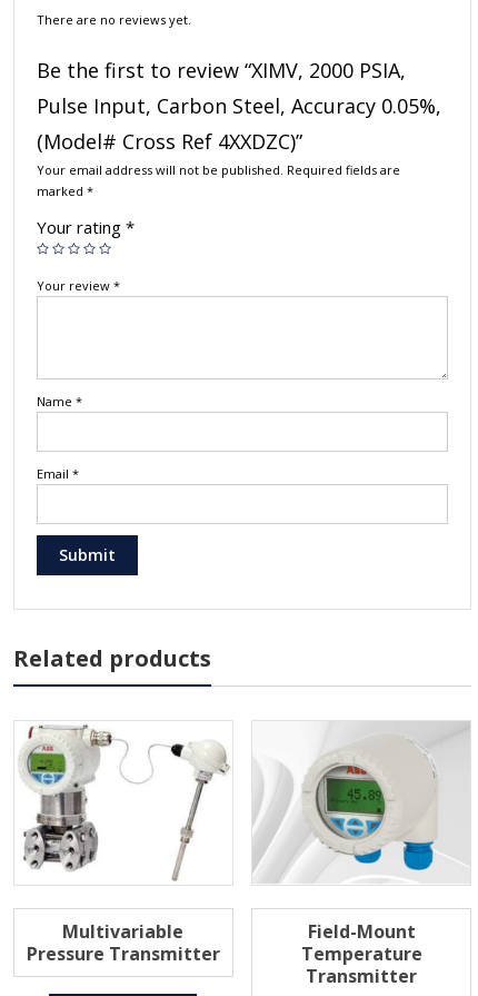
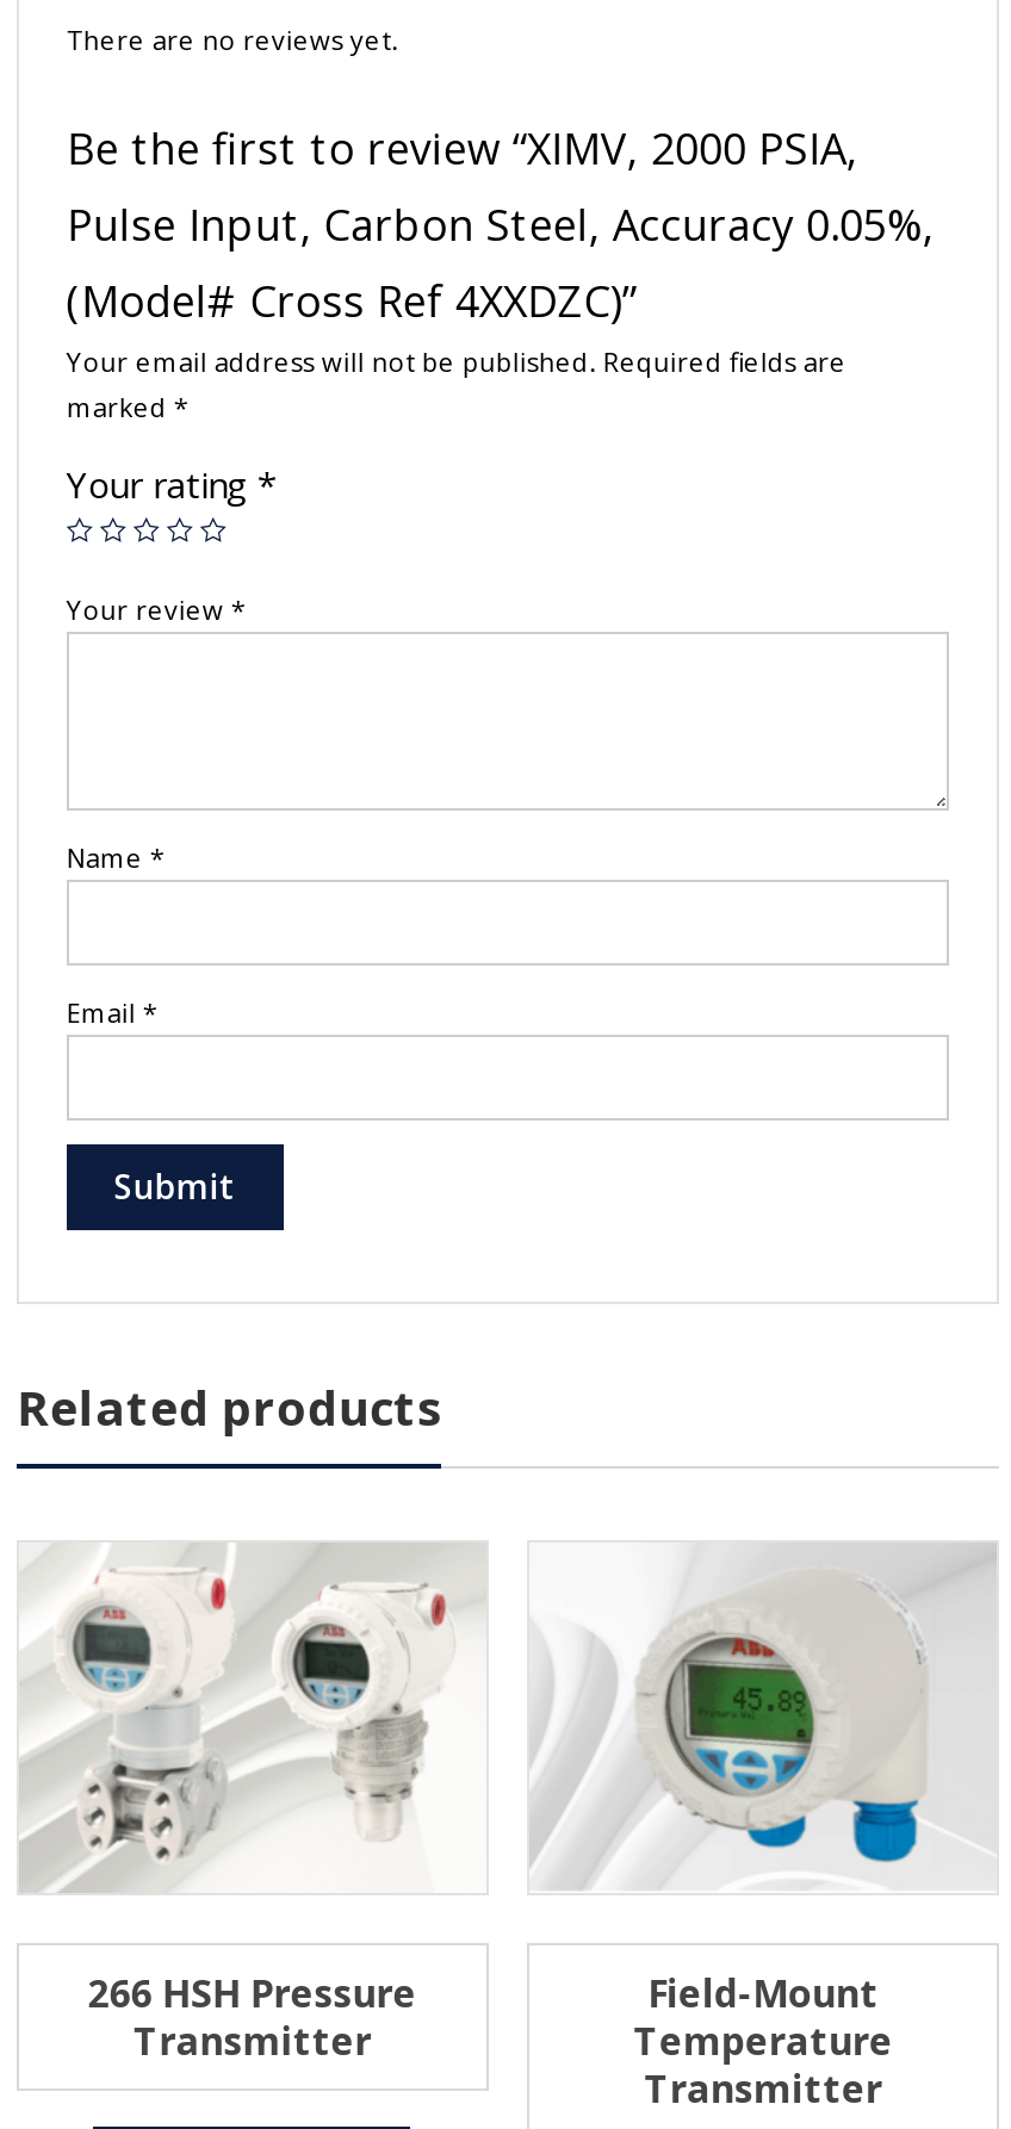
[16,722,231,966] [image] | Multivariable | Pressure Transmitter -> [19,1543,484,2067] [image] | 266 HSH Pressure | Transmitter

